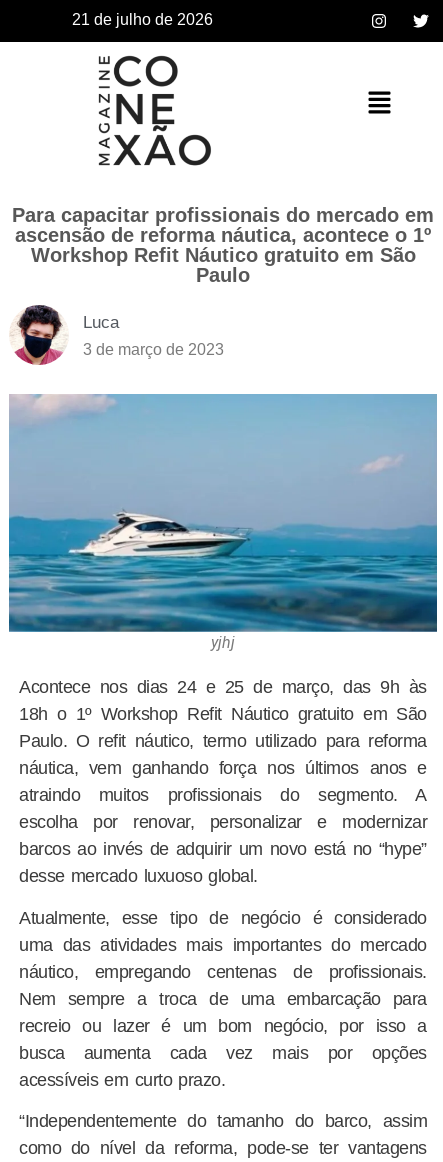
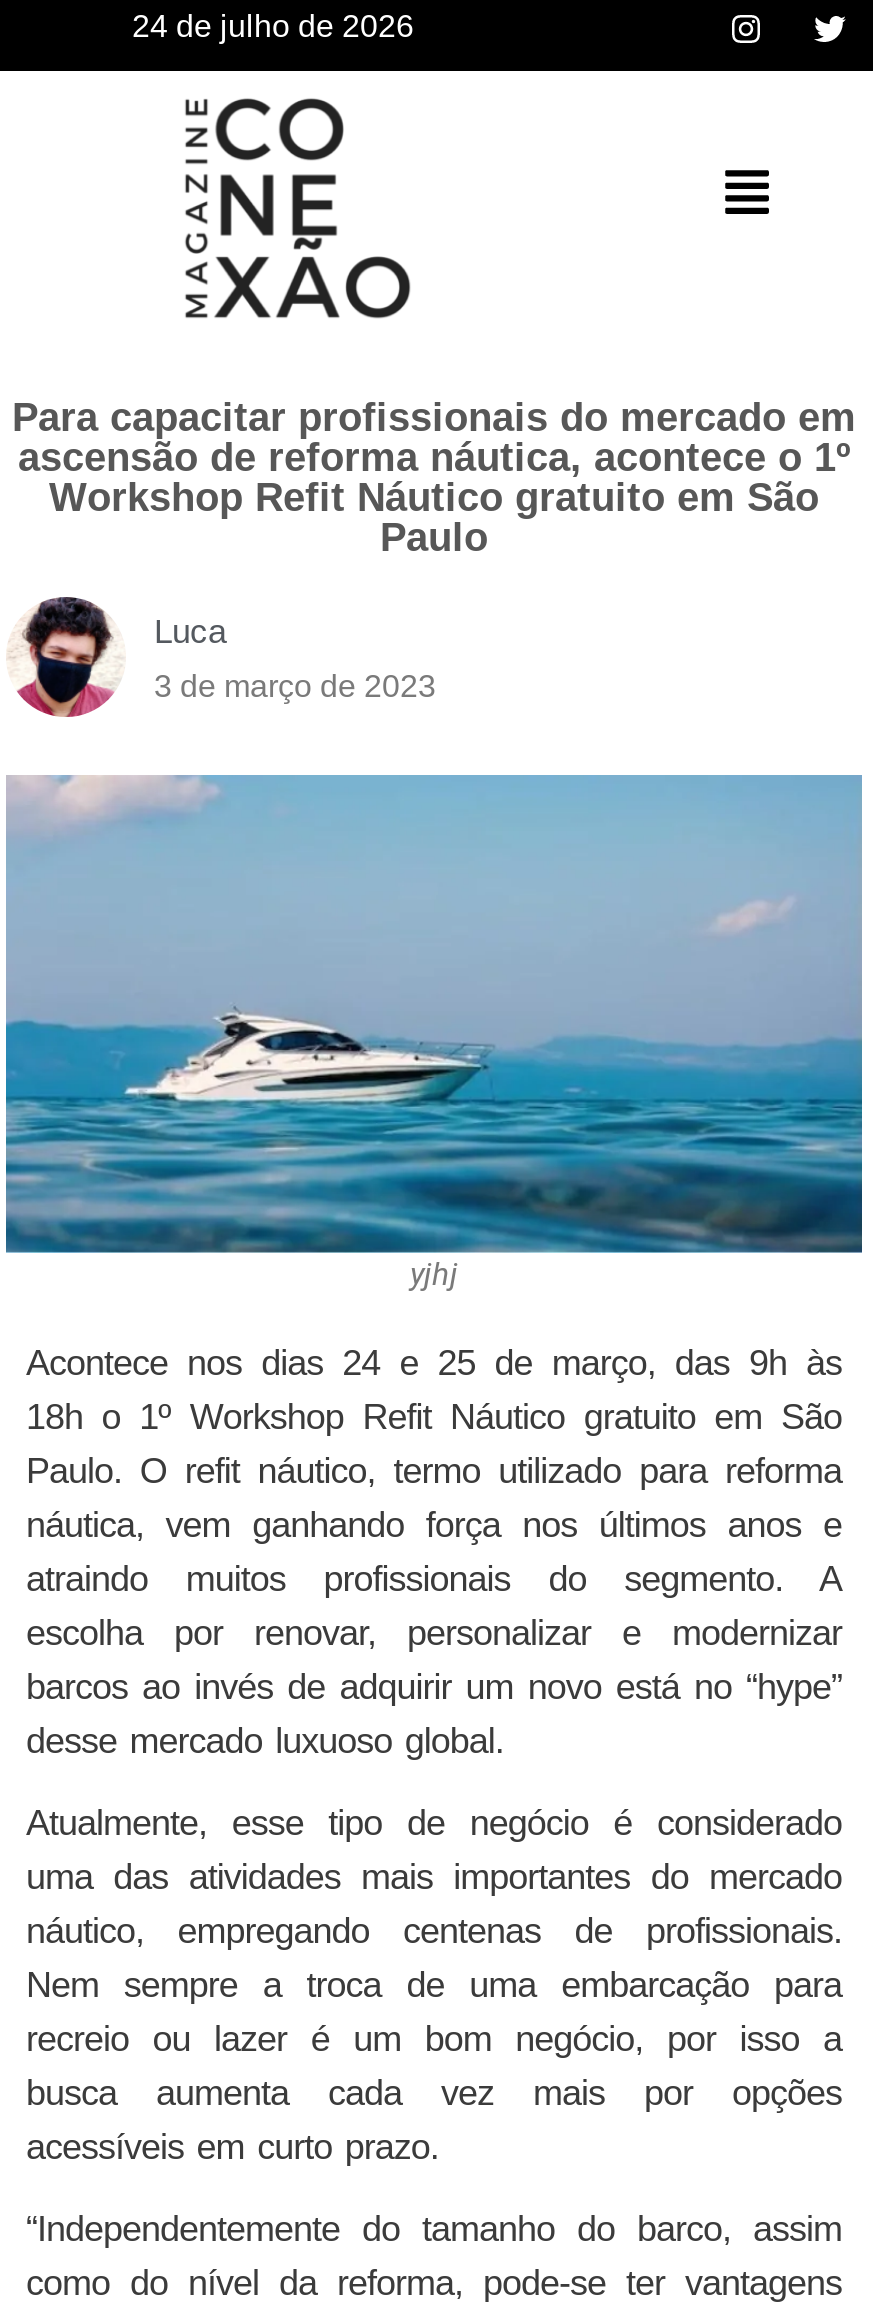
[72,11,213,28] 21 de julho de 2026 -> [132,9,414,43] 24 de julho de 2026

